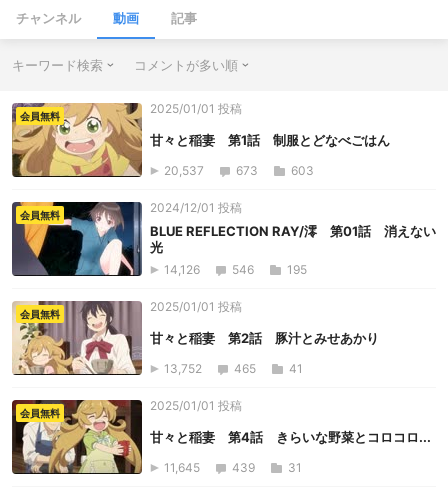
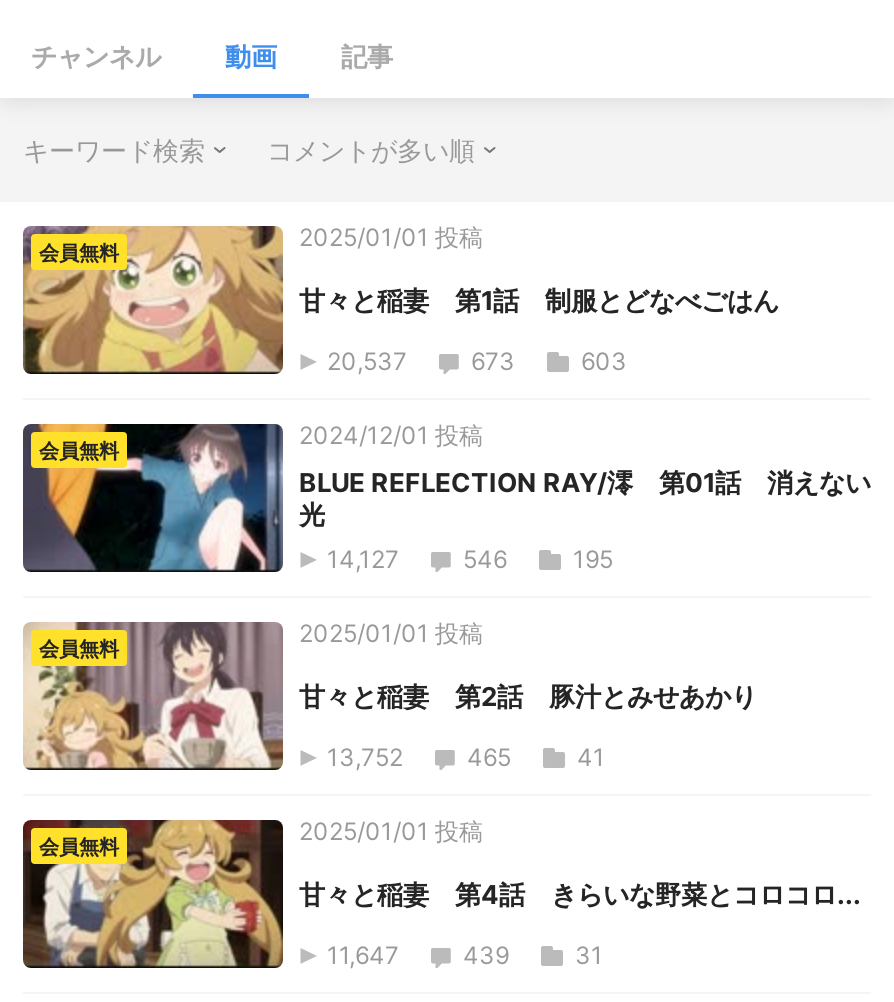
[164,262,200,277] 14,126 -> [327,544,399,574] 14,127
[164,460,200,475] 11,645 -> [327,940,399,970] 11,647

